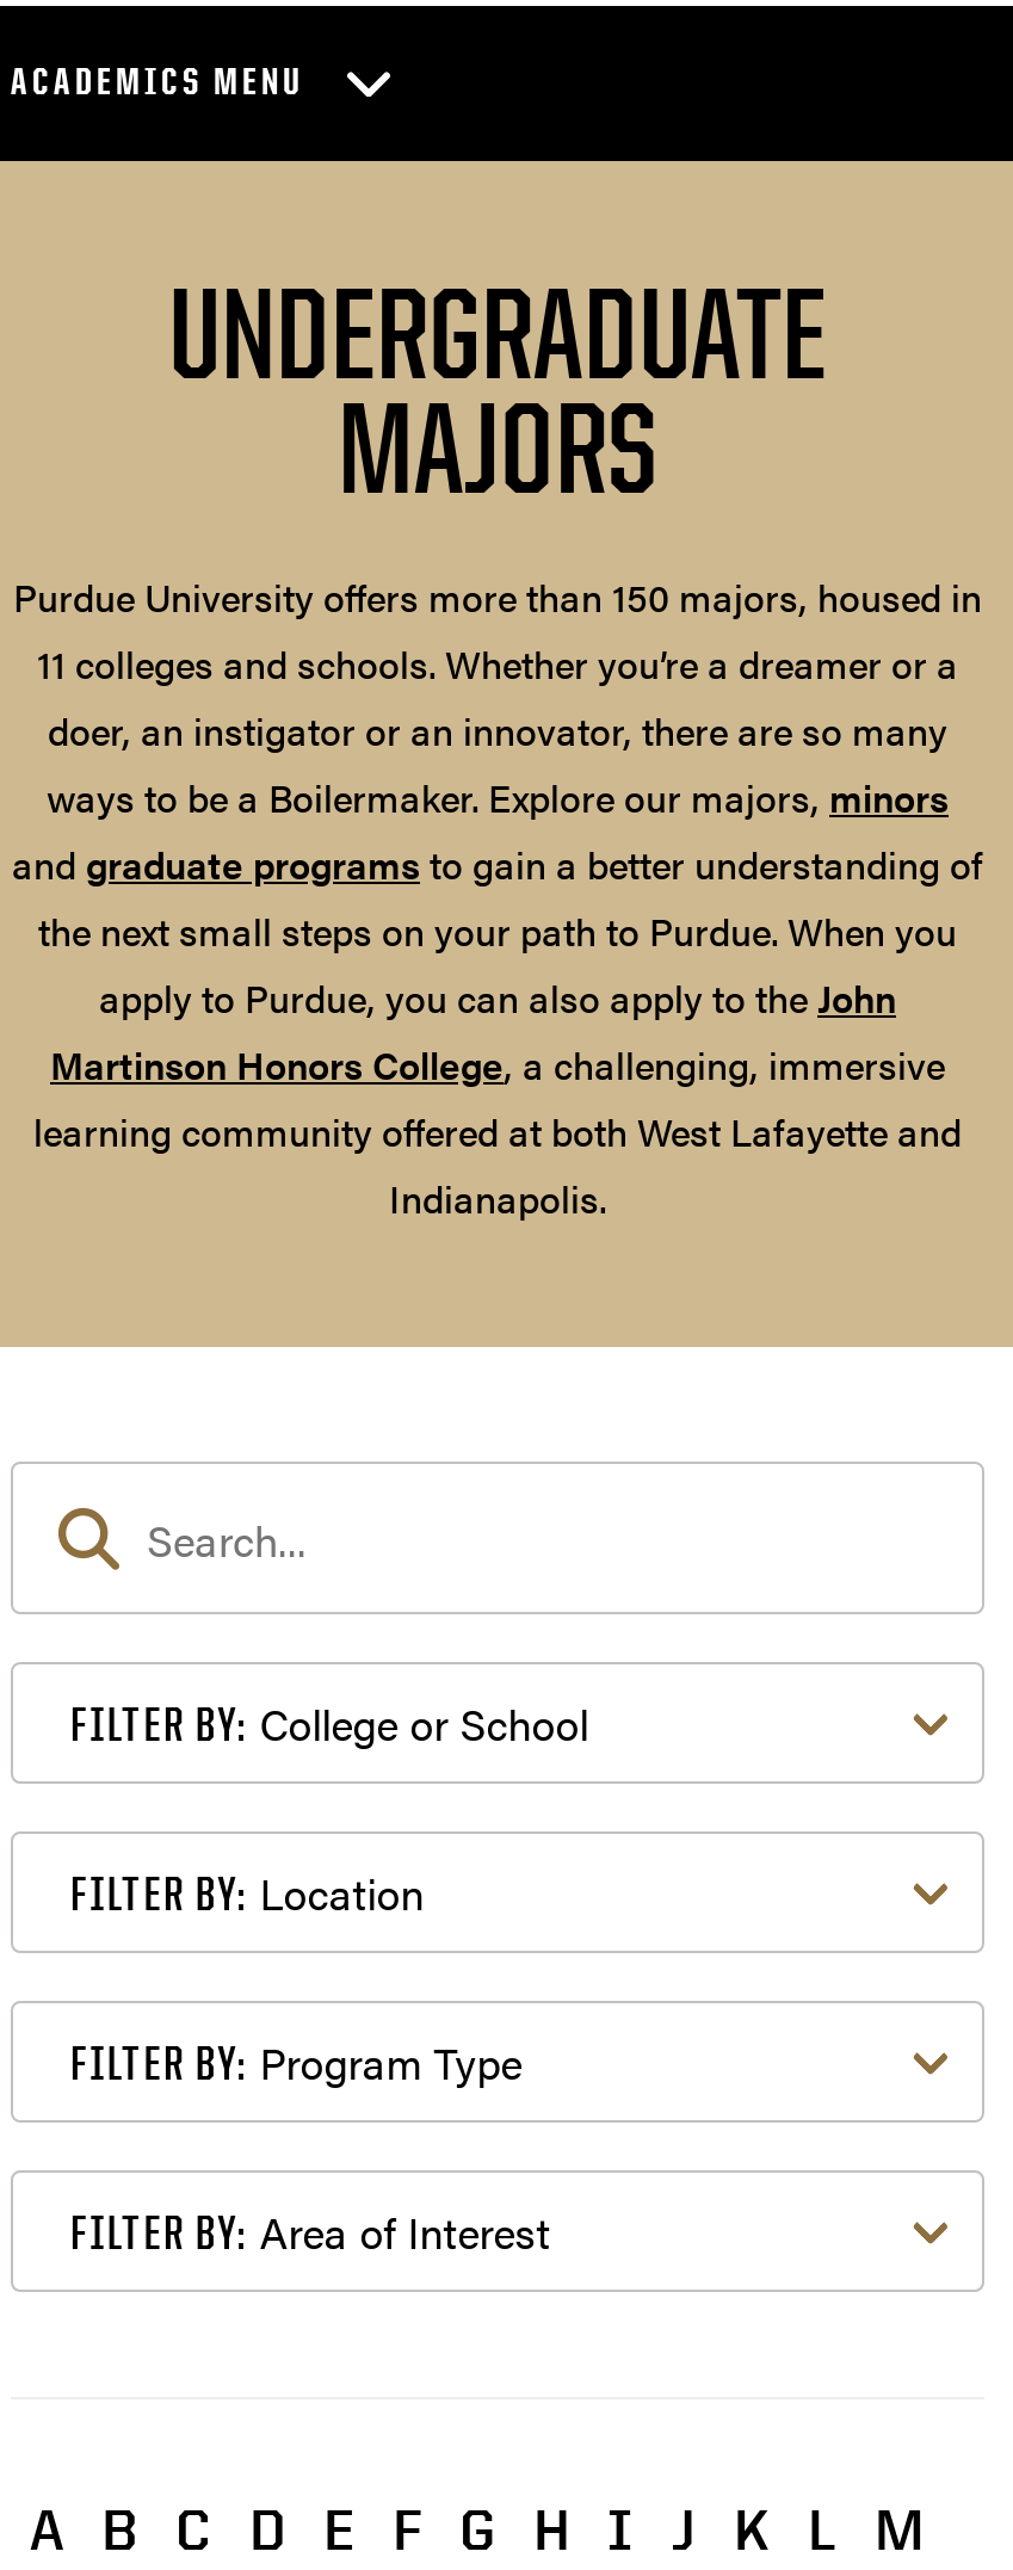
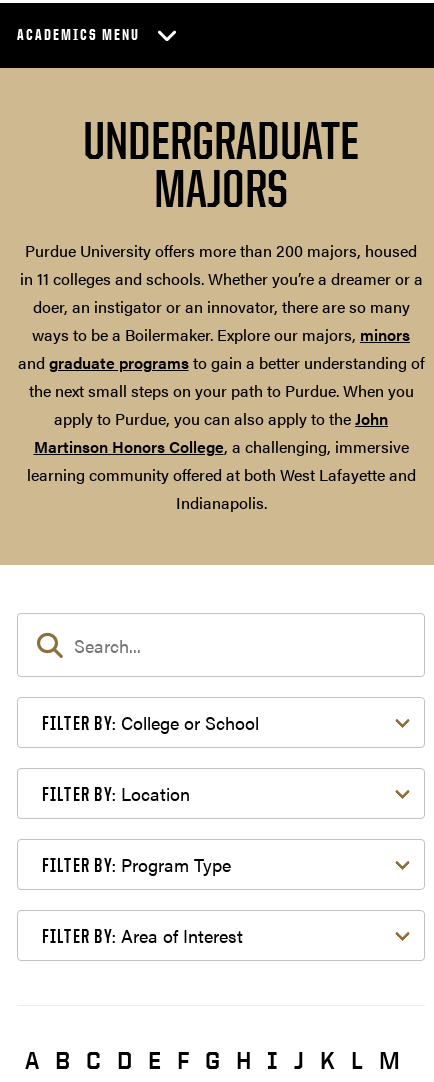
[13,570,982,691] Purdue University offers more than 150 majors, housed in | 11 colleges and schools. Whether you’re a dreamer or a -> [19,239,422,290] Purdue University offers more than 200 majors, housed | in 11 colleges and schools. Whether you’re a dreamer or a

